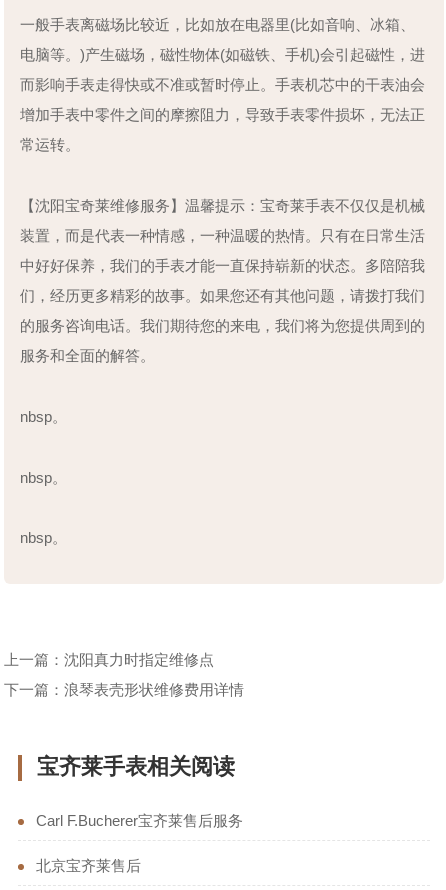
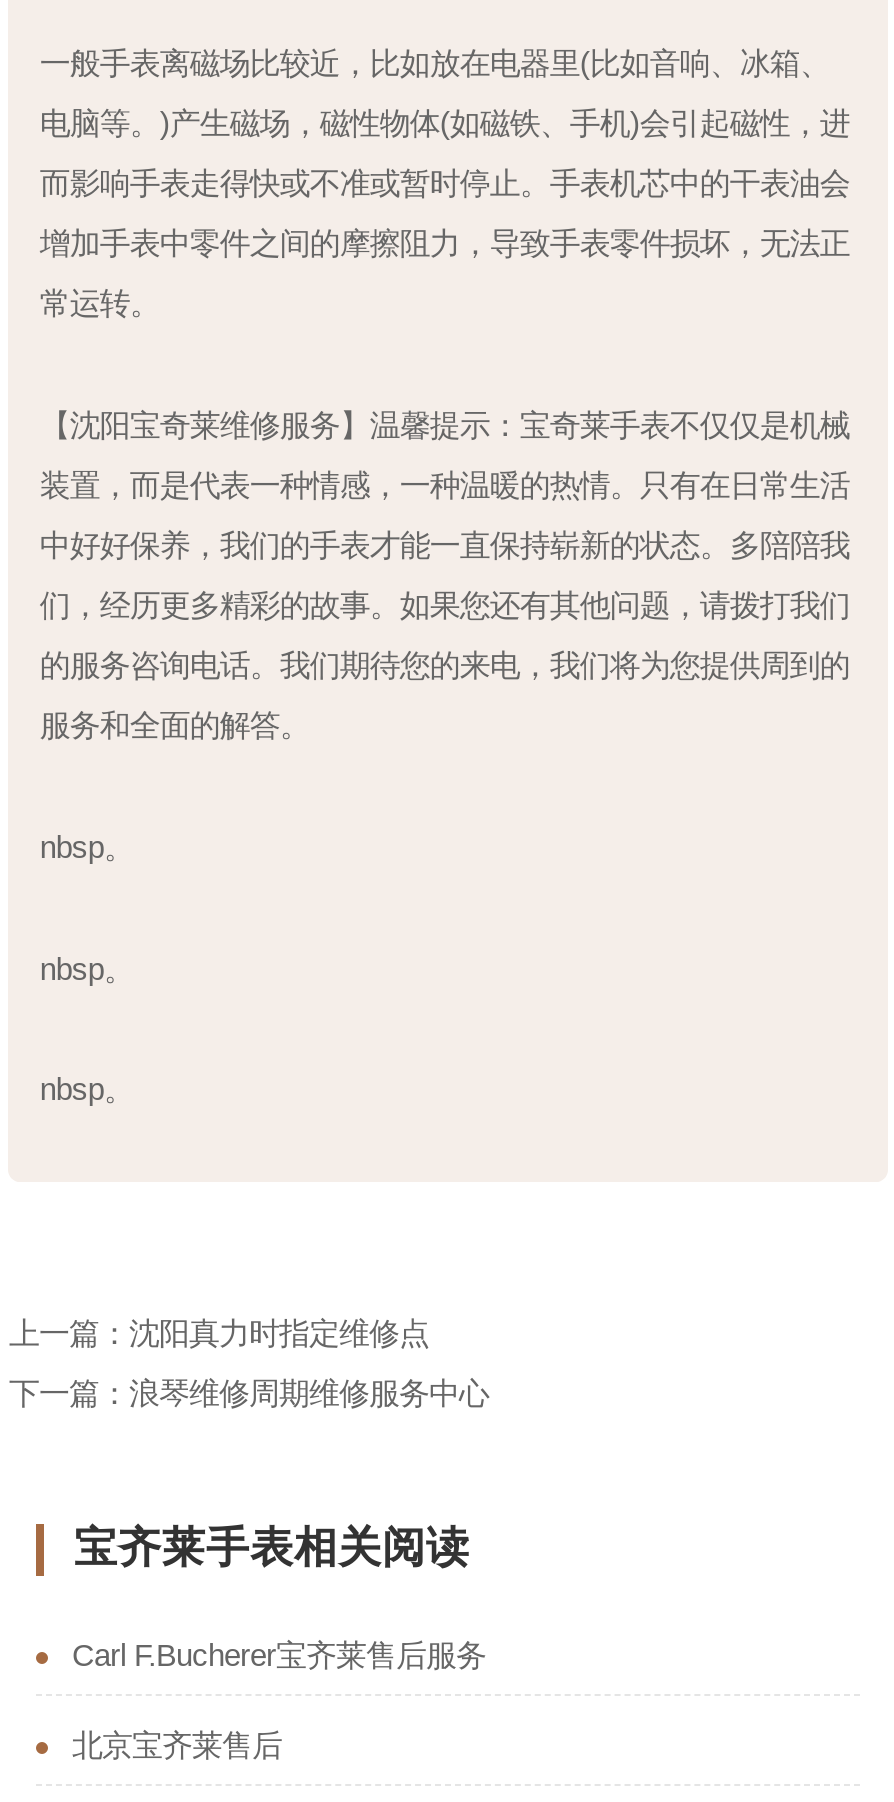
[4,681,244,698] 下一篇：浪琴表壳形状维修费用详情 -> [9,1377,489,1411] 下一篇：浪琴维修周期维修服务中心

